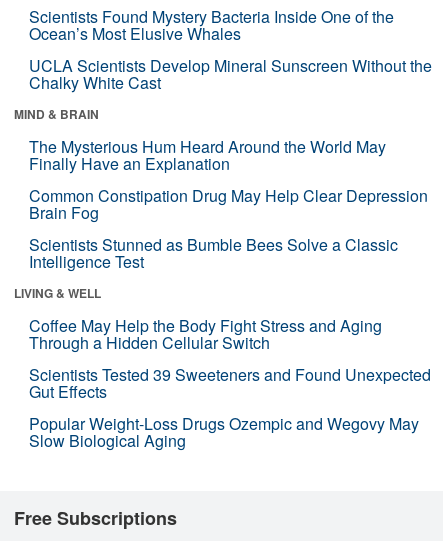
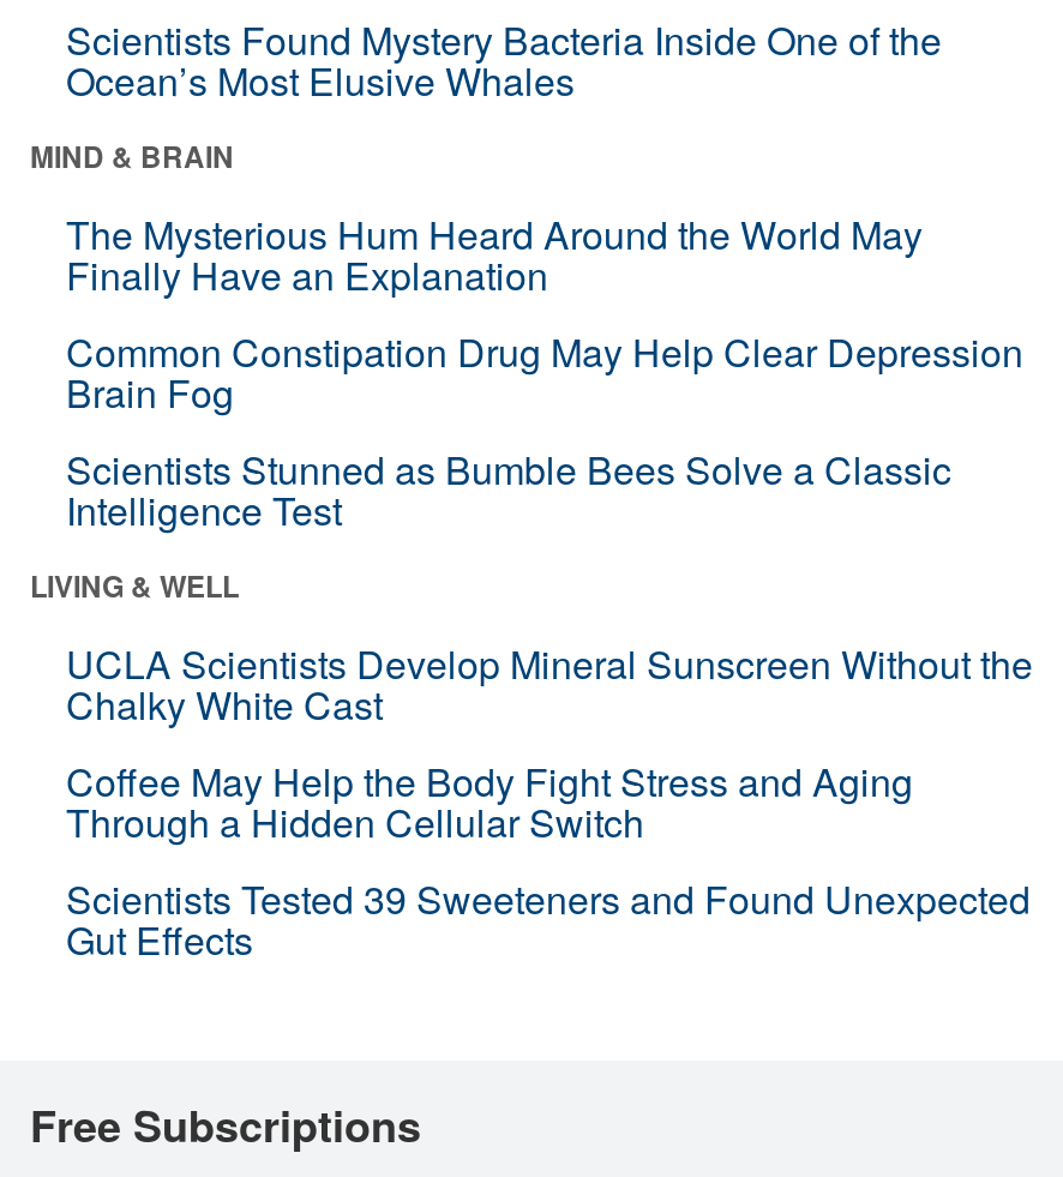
moved [29,54,432,94] -> [66,635,1033,731]: UCLA Scientists Develop Mineral Sunscreen Without the | Chalky White Cast
[29,412,419,452] Popular Weight-Loss Drugs Ozempic and Wegovy May | Slow Biological Aging -> none

